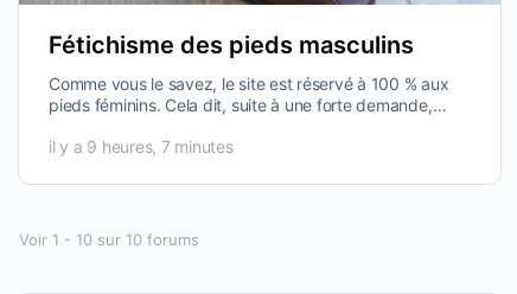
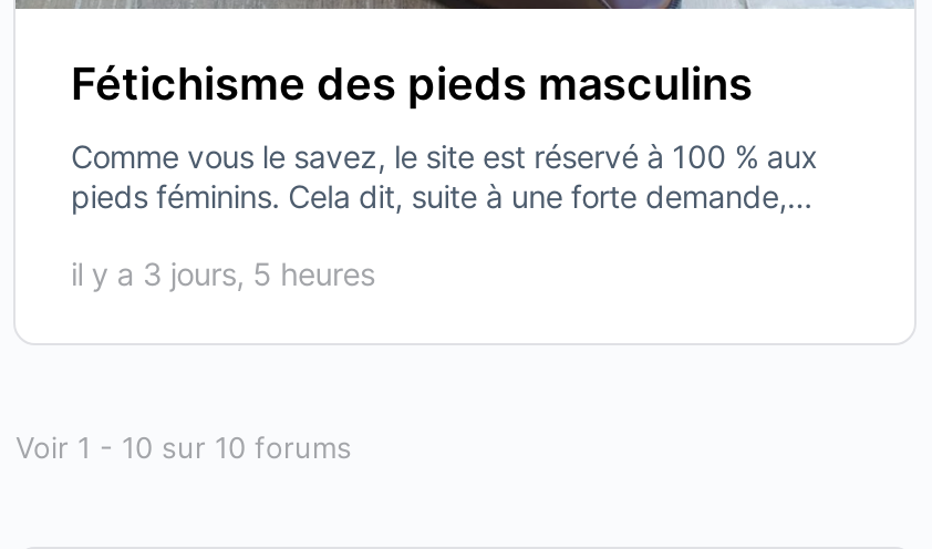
[49,136,233,156] il y a 9 heures, 7 minutes -> [71,254,375,292] il y a 3 jours, 5 heures

